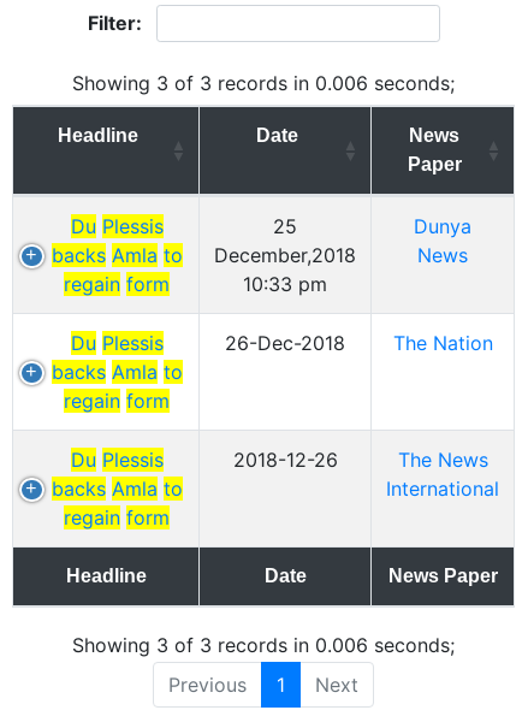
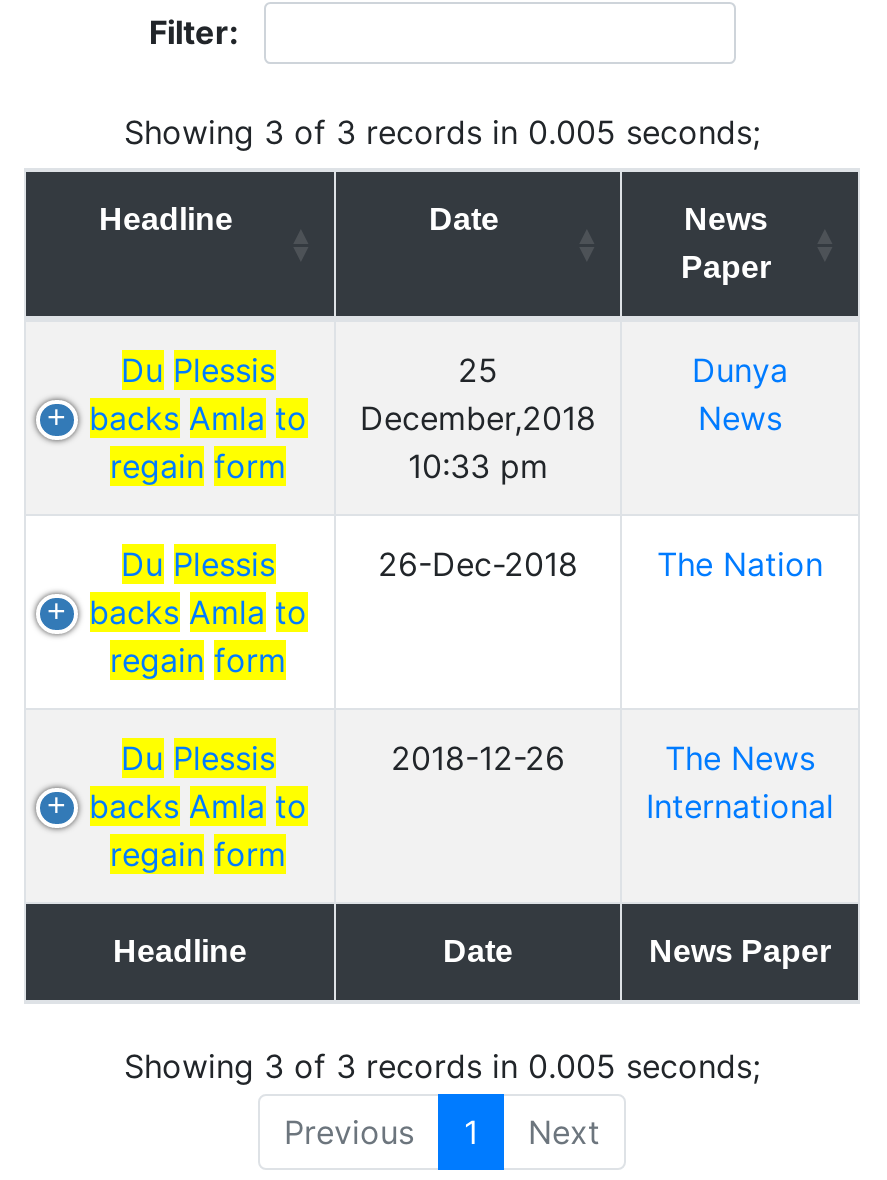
[72,71,455,95] Showing 3 of 3 records in 0.006 seconds; -> [124,111,760,151] Showing 3 of 3 records in 0.005 seconds;
[72,633,455,657] Showing 3 of 3 records in 0.006 seconds; -> [124,1046,760,1086] Showing 3 of 3 records in 0.005 seconds;

